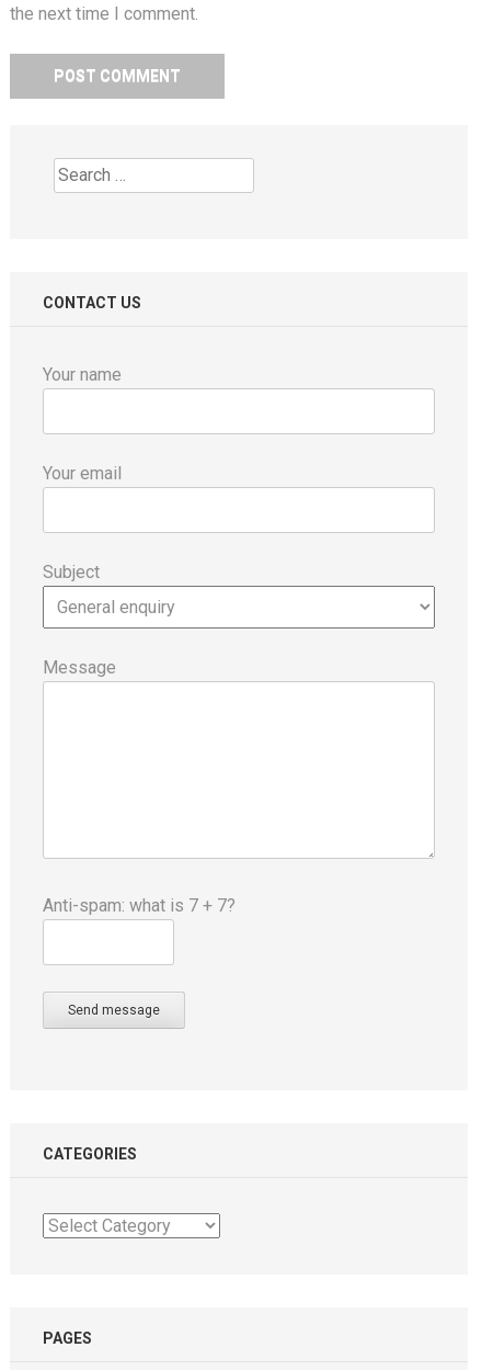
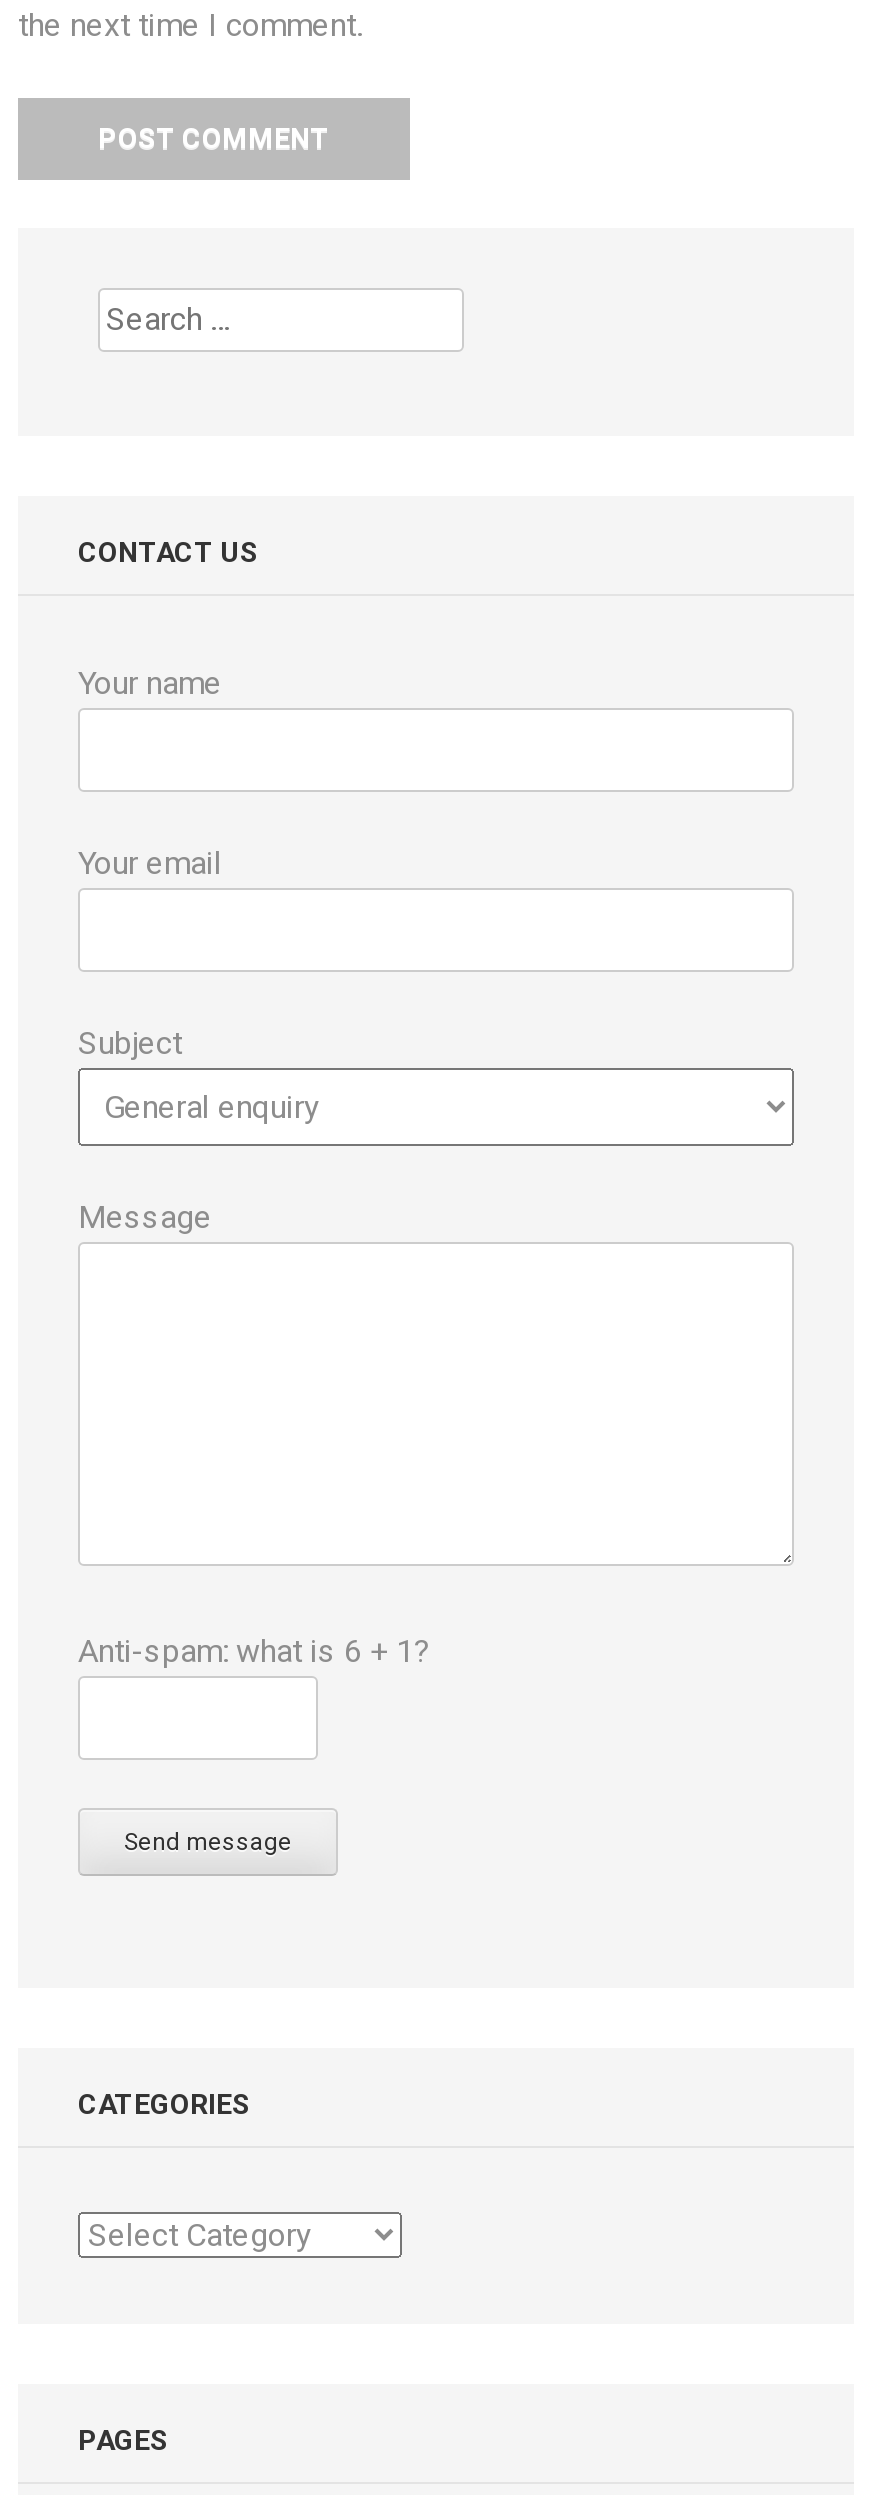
[43,895,236,916] Anti-spam: what is 7 + 7? -> [78,1631,430,1669] Anti-spam: what is 6 + 1?

